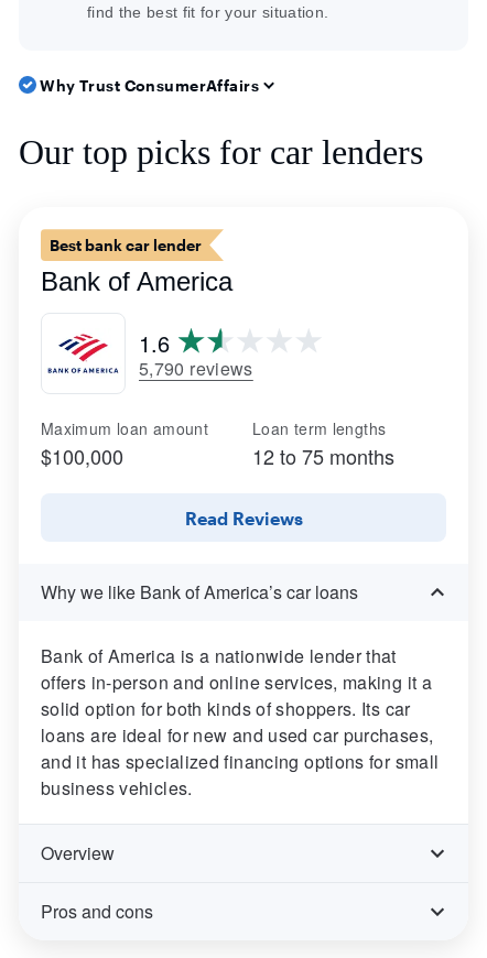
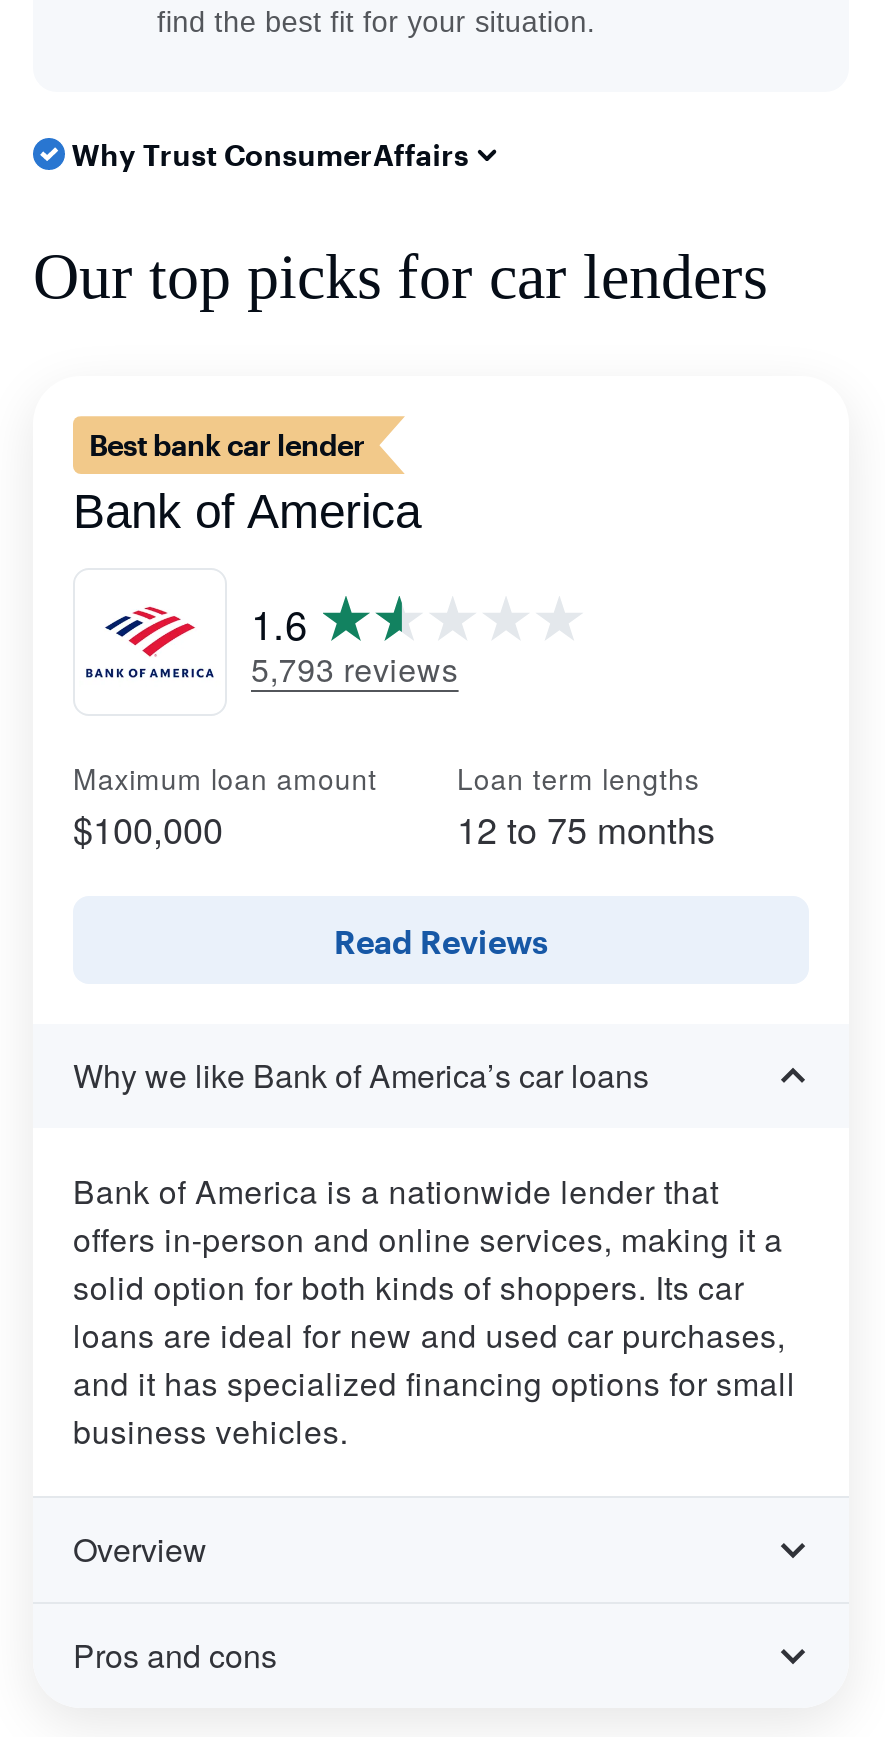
[139,356,253,381] 5,790 reviews -> [251,646,459,692] 5,793 reviews

